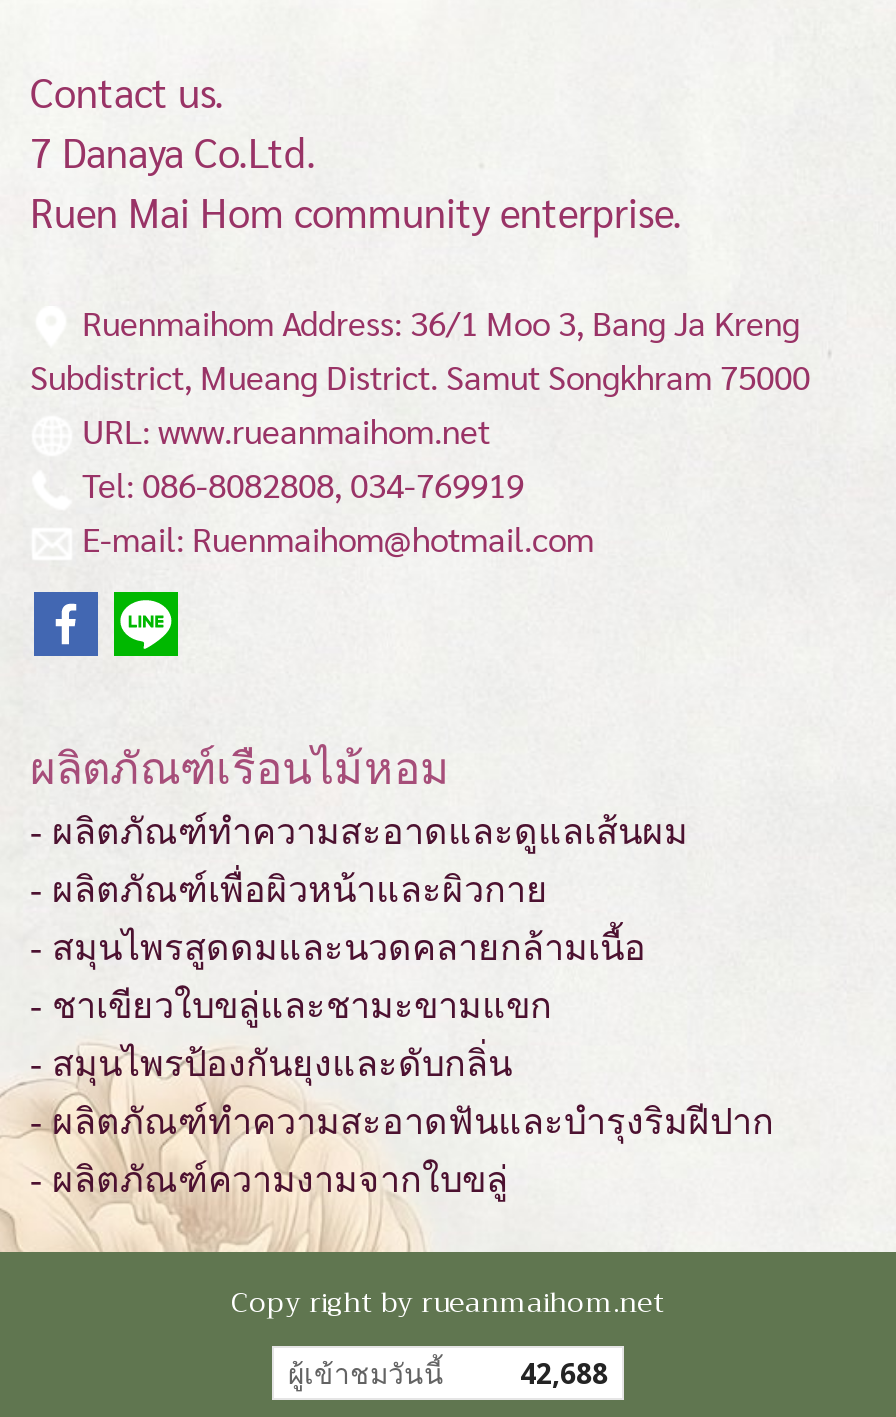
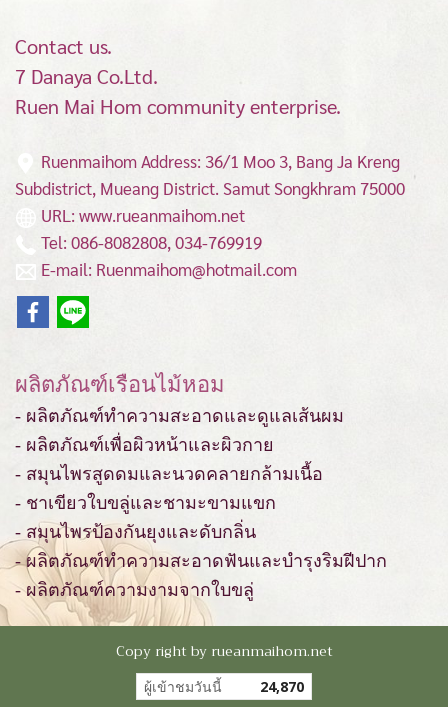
[288,1353,608,1391] ผู้เข้าชมวันนี้ 42,688 -> [144,676,304,695] ผู้เข้าชมวันนี้ 24,870

